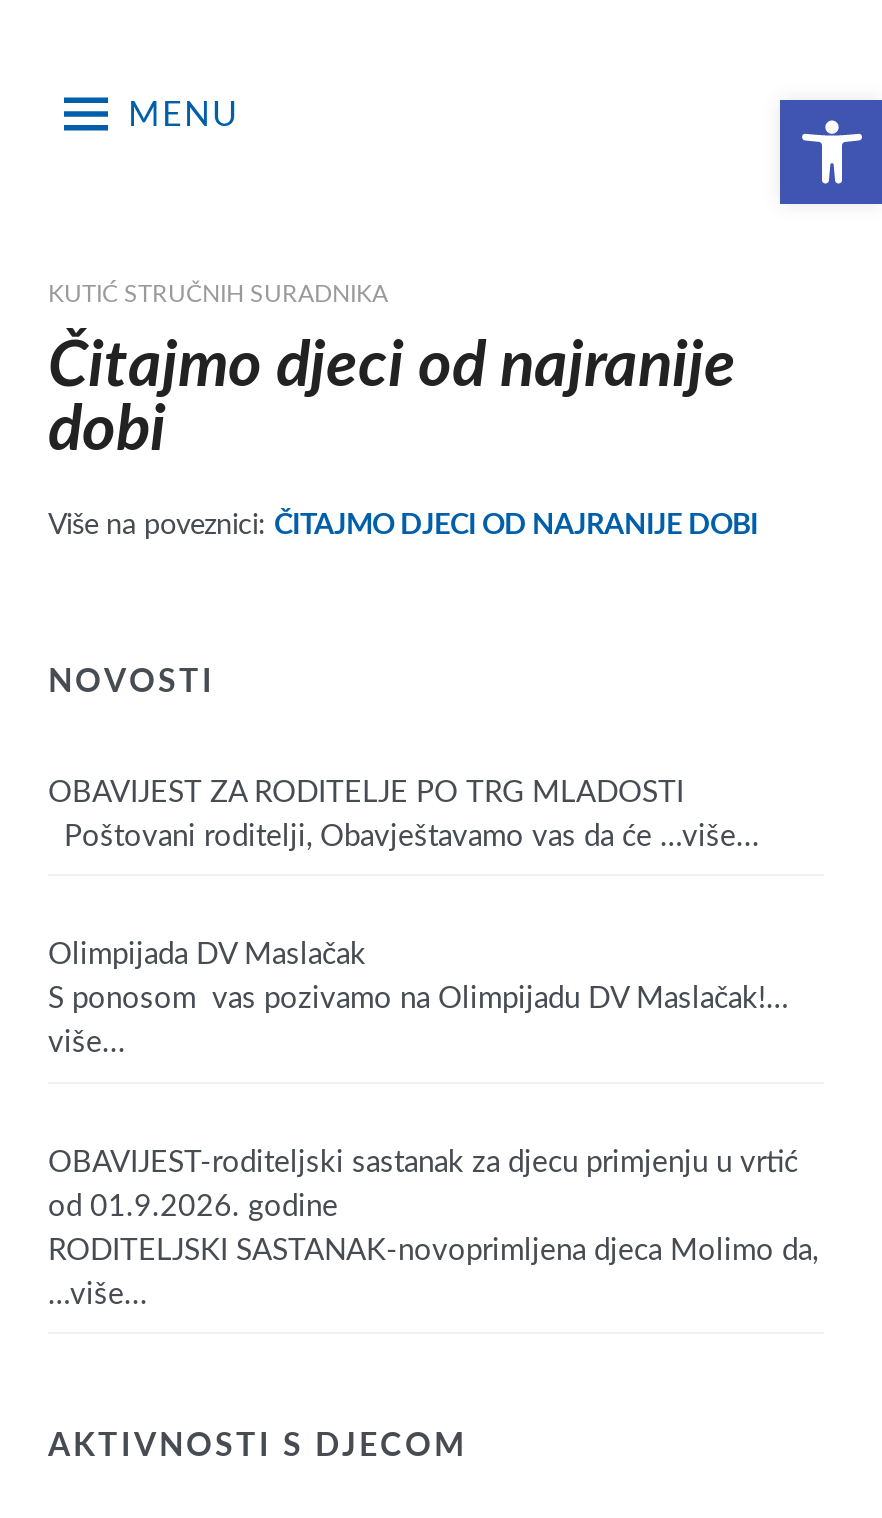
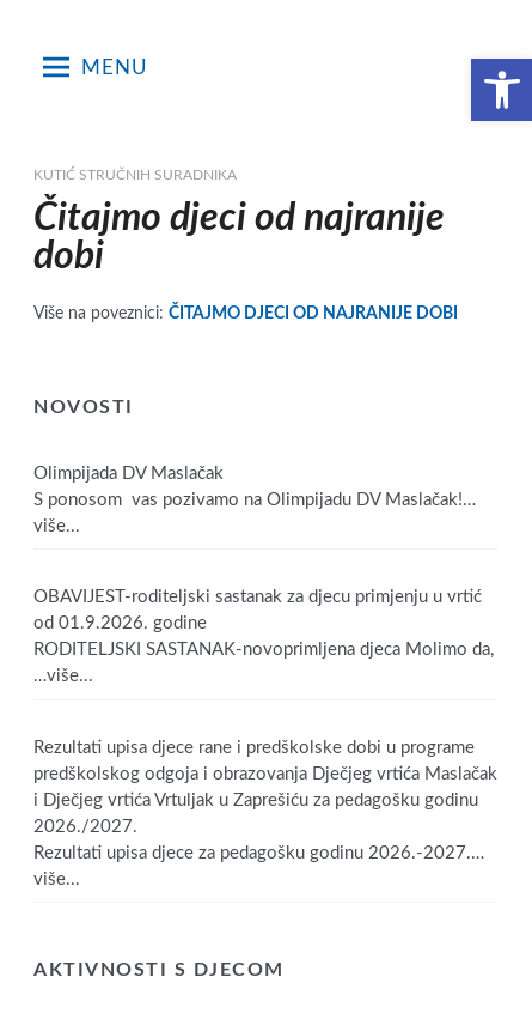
[48,777,760,851] OBAVIJEST ZA RODITELJE PO TRG MLADOSTI | Poštovani roditelji, Obavještavamo vas da će …više... -> none
moved [48,940,818,1309] -> [33,464,494,685]: Olimpijada DV Maslačak | S ponosom vas pozivamo na Olimpijadu DV Maslačak!… | više... | OBAVIJEST-roditeljski sastanak za djecu primjenju u vrtić | od 01.9.2026. godine | RODITELJSKI SASTANAK-novoprimljena djeca Molimo da, | …više...
none -> [33,738,497,888] Rezultati upisa djece rane i predškolske dobi u programe | predškolskog odgoja i obrazovanja Dječjeg vrtića Maslačak | i Dječjeg vrtića Vrtuljak u Zaprešiću za pedagošku godinu | 2026./2027. | Rezultati upisa djece za pedagošku godinu 2026.-2027.… | više...

